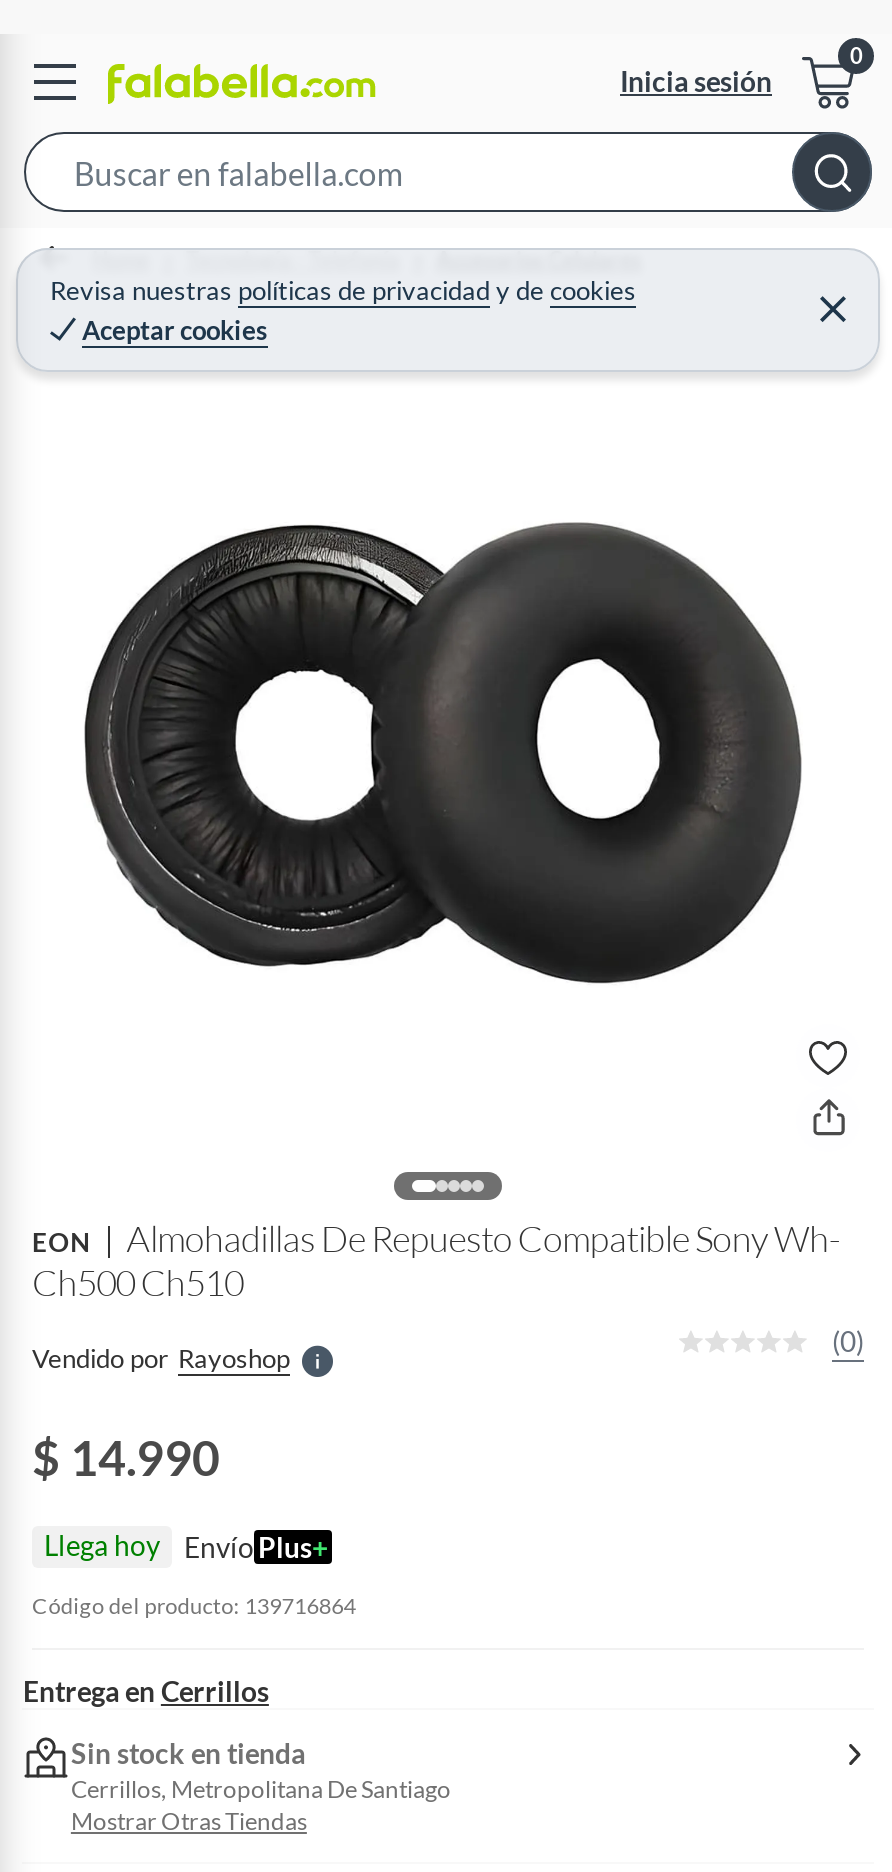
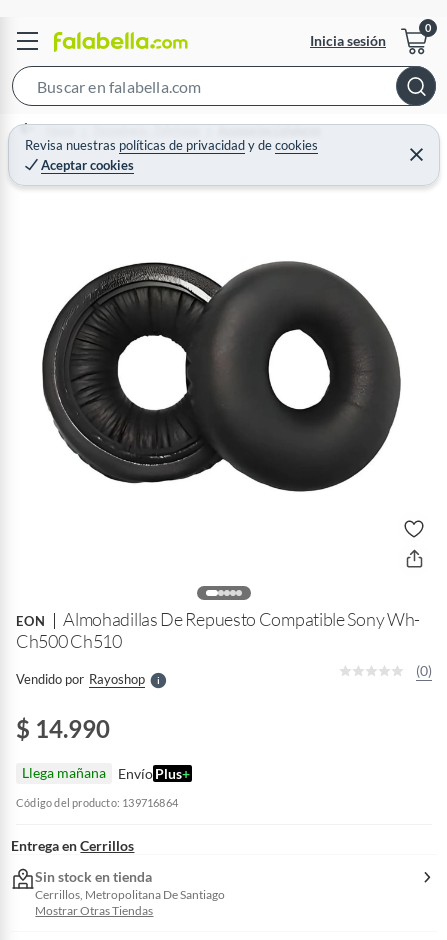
[44,1528,160,1562] Llega hoy -> [22,764,106,781] Llega mañana

